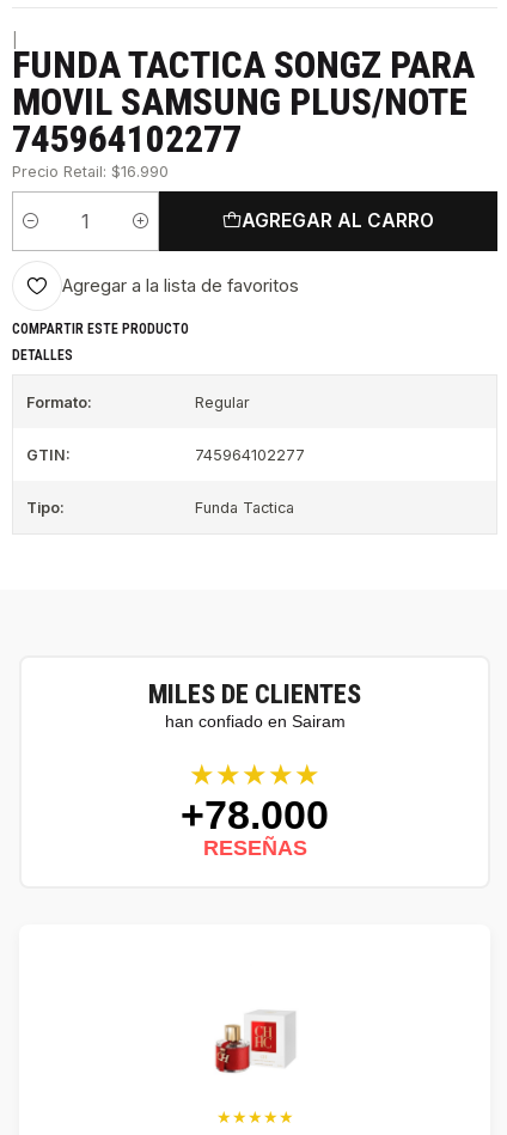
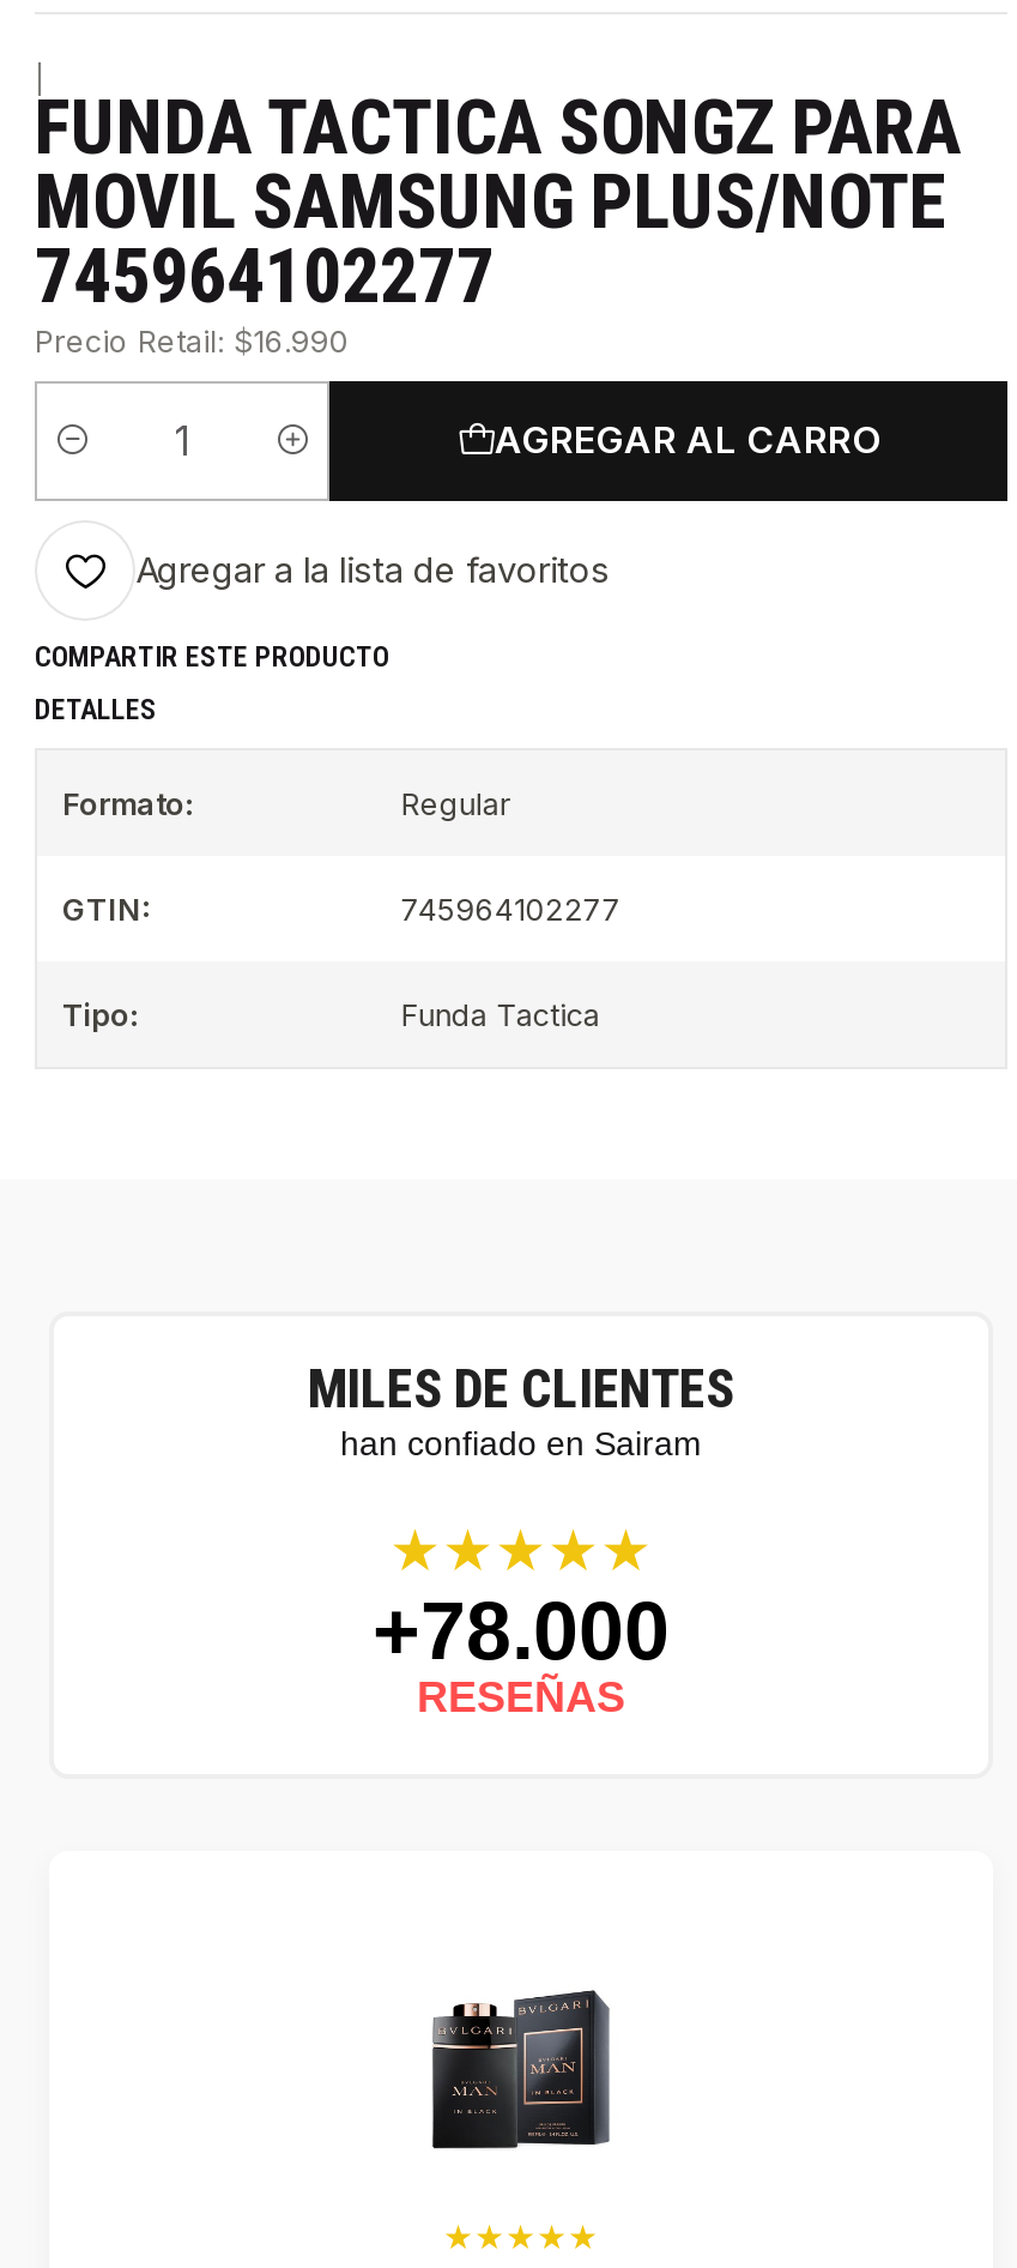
[210,994,299,1073] [image] -> [430,1987,612,2151] [image]

